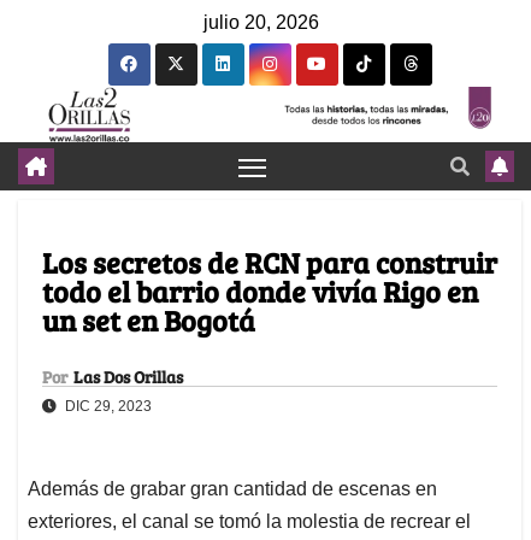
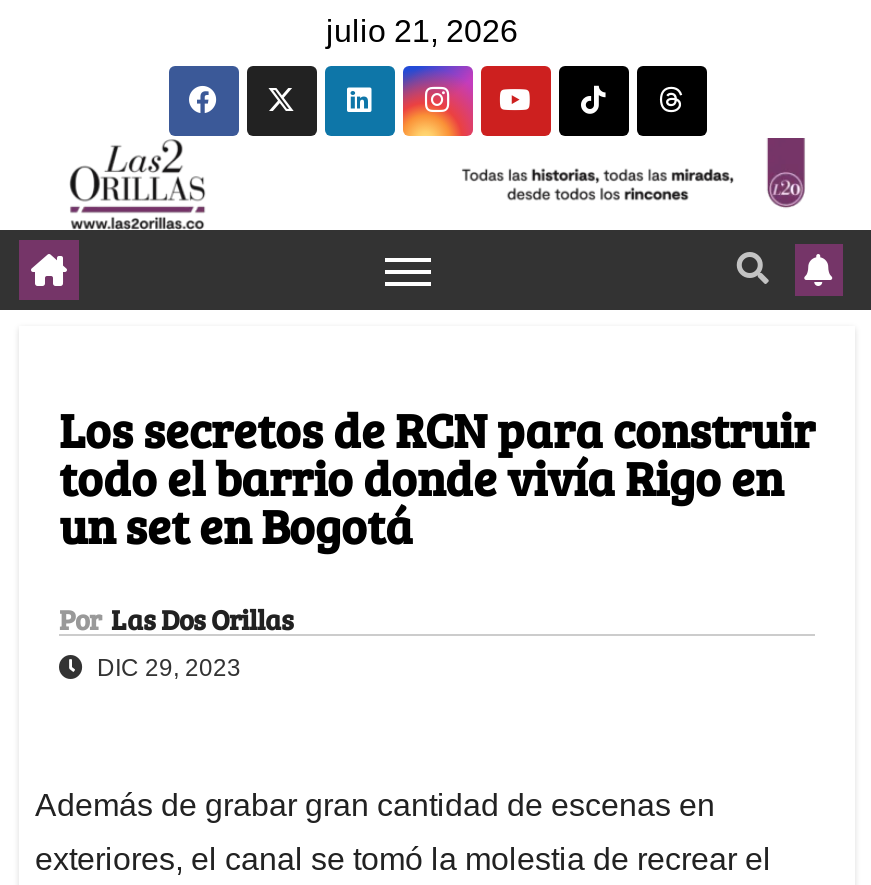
[203,12,318,33] julio 20, 2026 -> [326,14,518,48] julio 21, 2026

